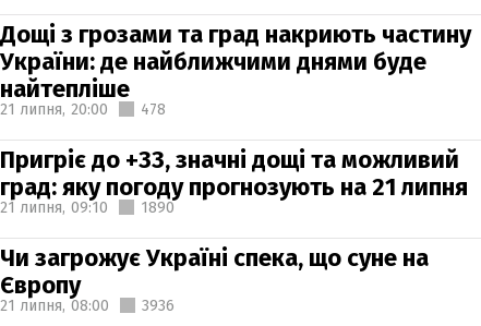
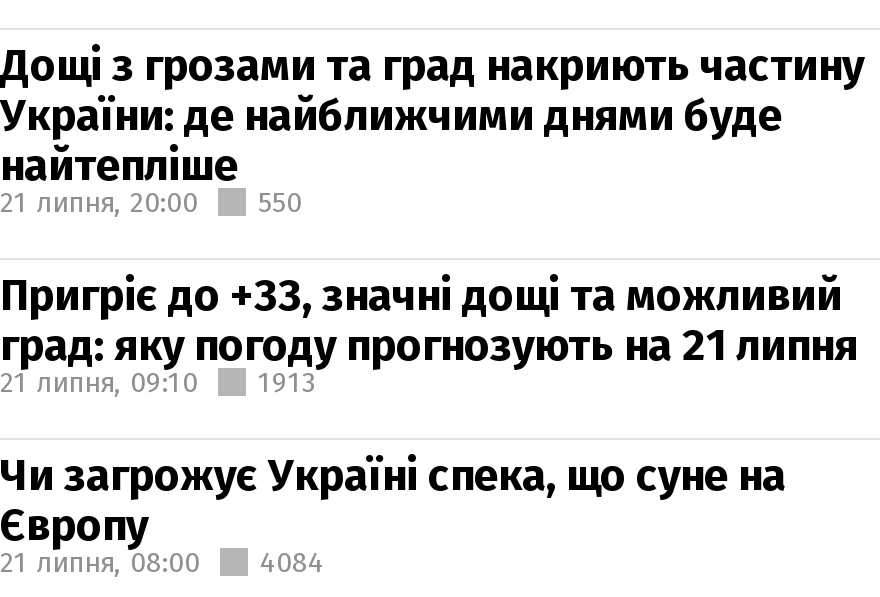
[0,100,166,118] 21 липня, 20:00 478 -> [0,185,302,219] 21 липня, 20:00 550
[141,198,175,216] 1890 -> [258,365,316,399] 1913
[0,296,175,315] 21 липня, 08:00 3936 -> [0,545,324,579] 21 липня, 08:00 4084

